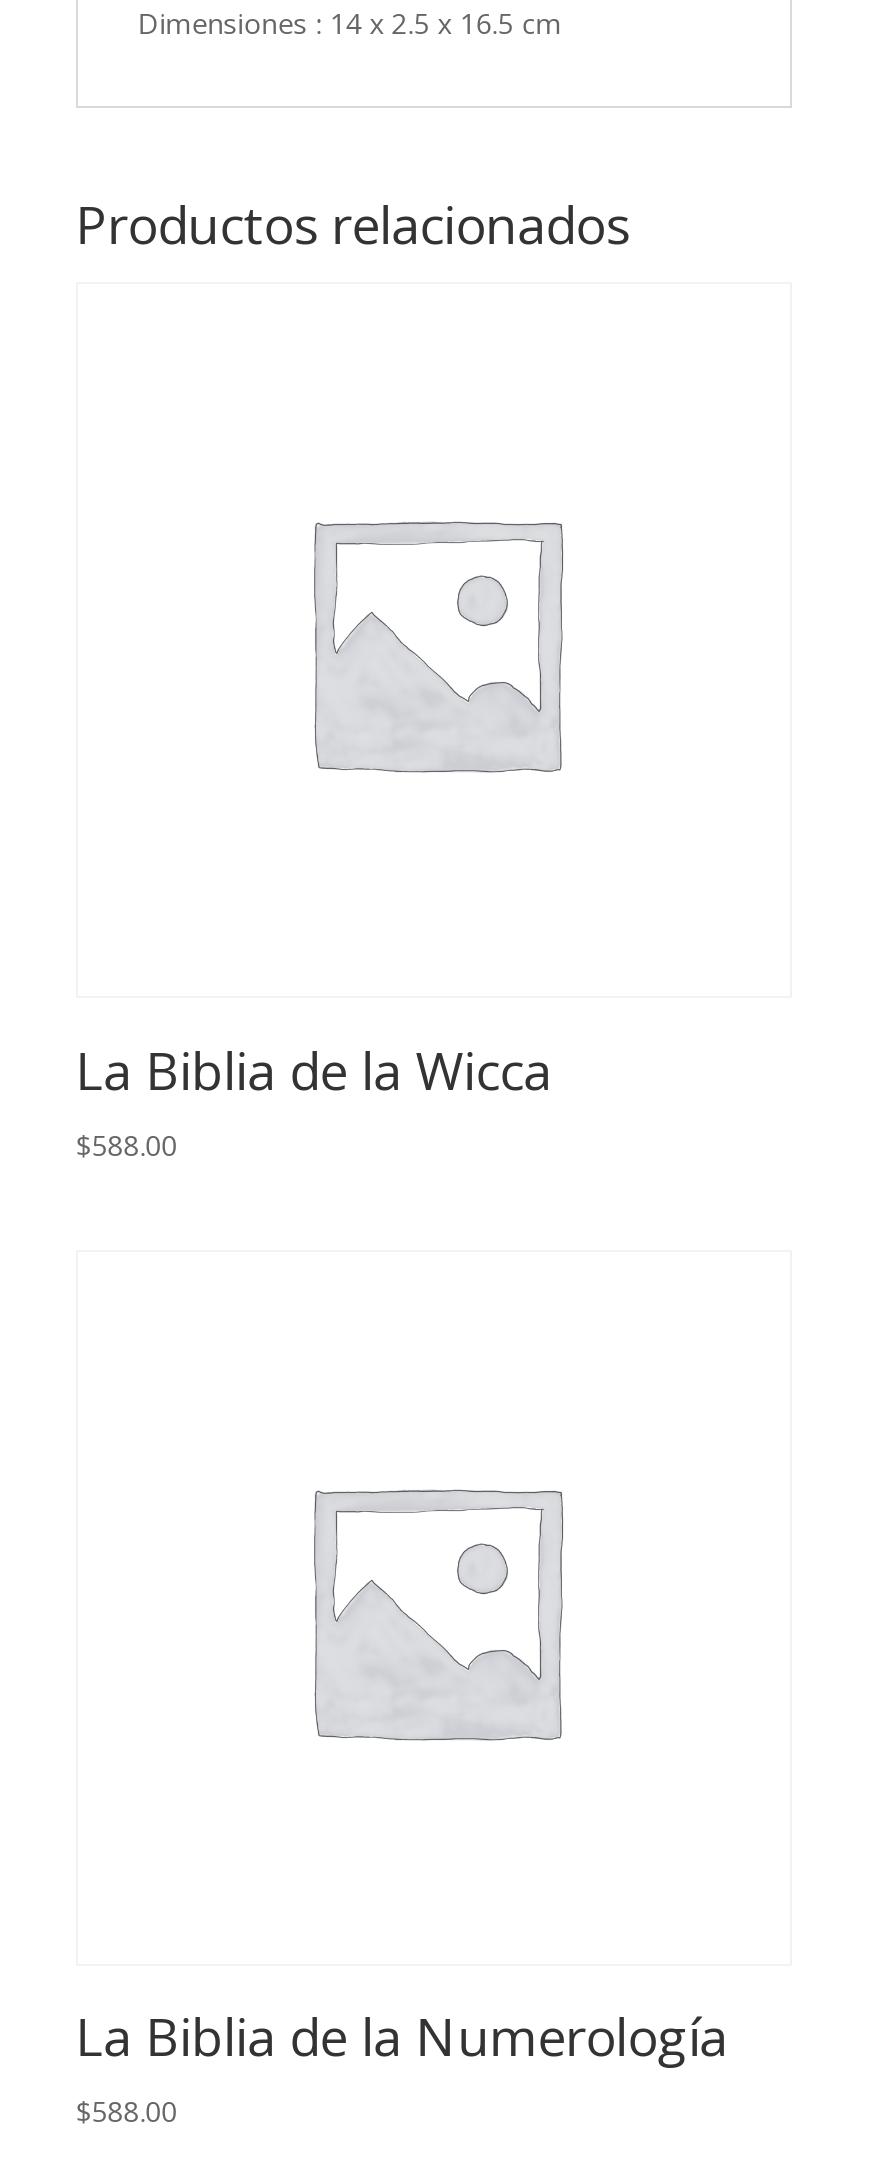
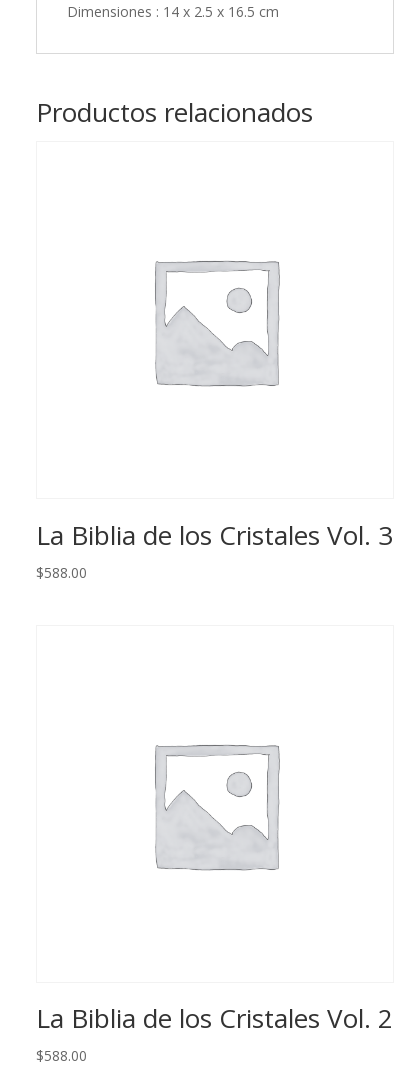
[76,1034,552,1106] La Biblia de la Wicca -> [36,517,393,553] La Biblia de los Cristales Vol. 3
[76,2001,728,2073] La Biblia de la Numerología -> [36,1000,393,1036] La Biblia de los Cristales Vol. 2

